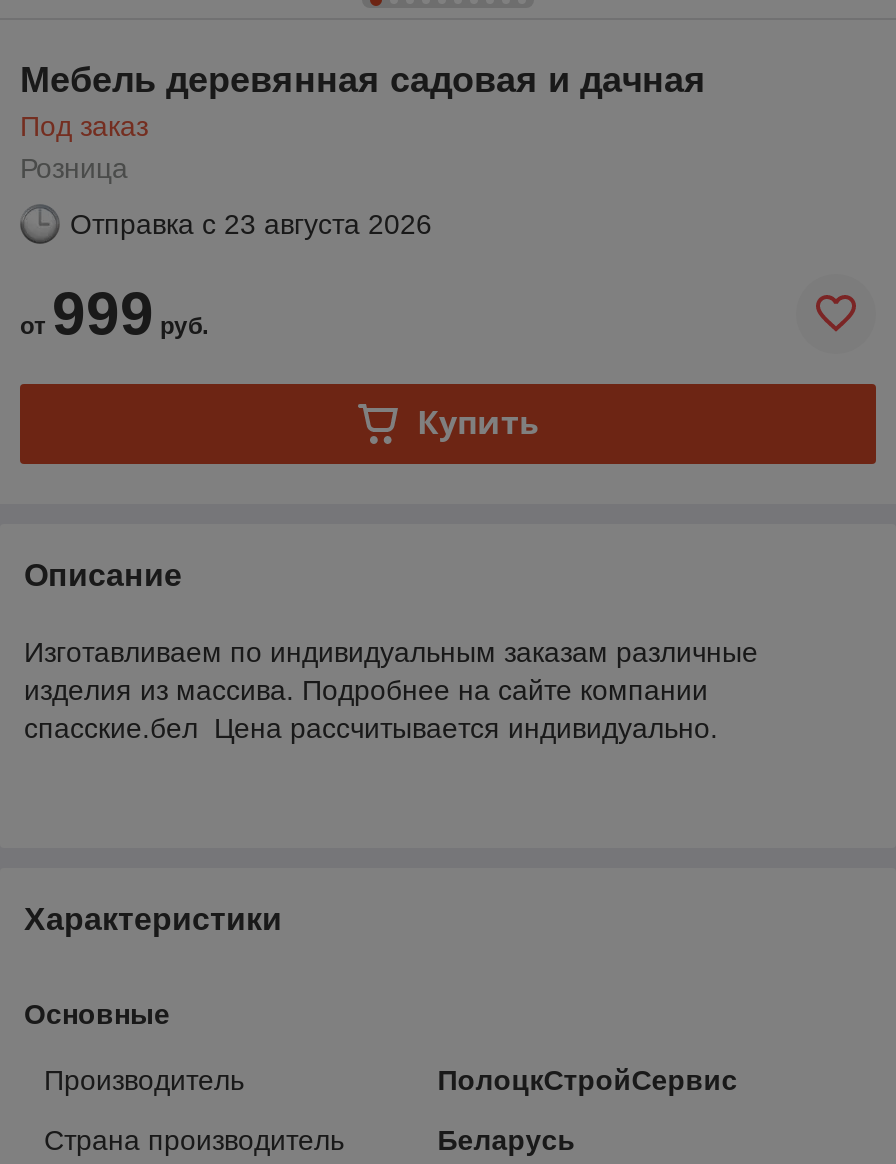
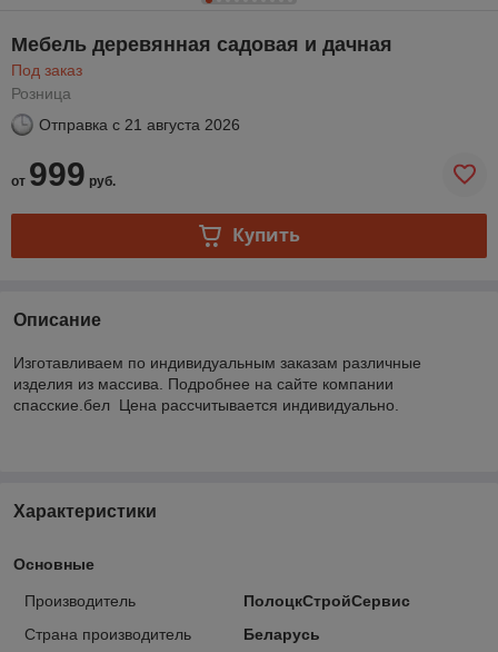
[70,208,432,240] Отправка с 23 августа 2026 -> [39,115,240,133] Отправка с 21 августа 2026

